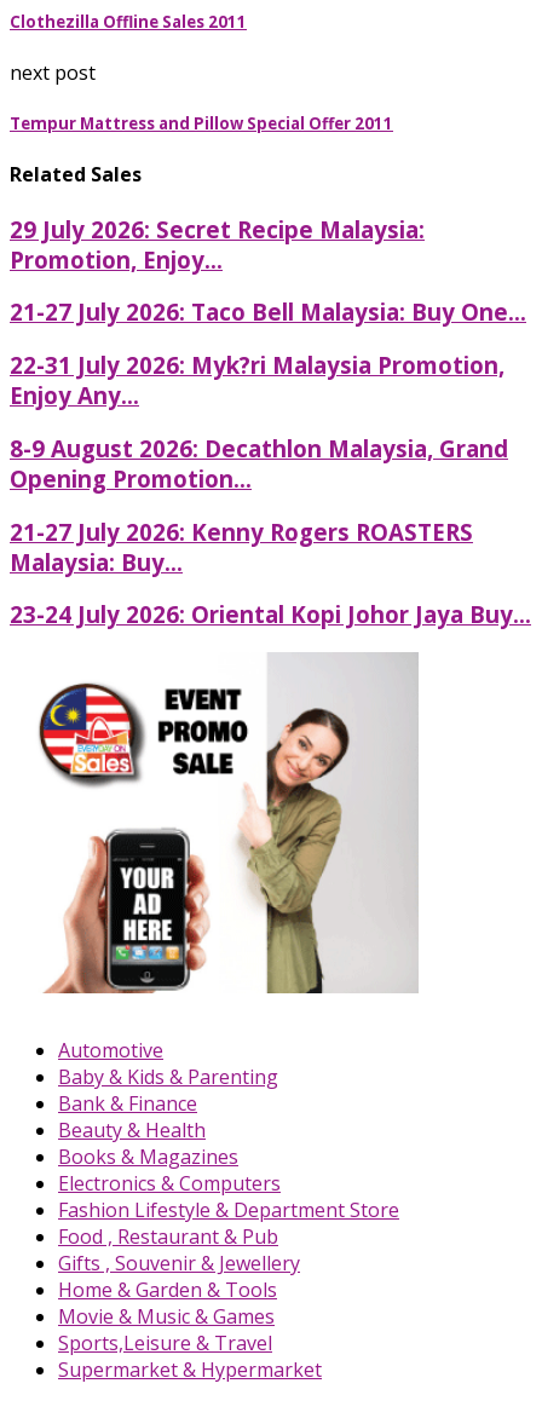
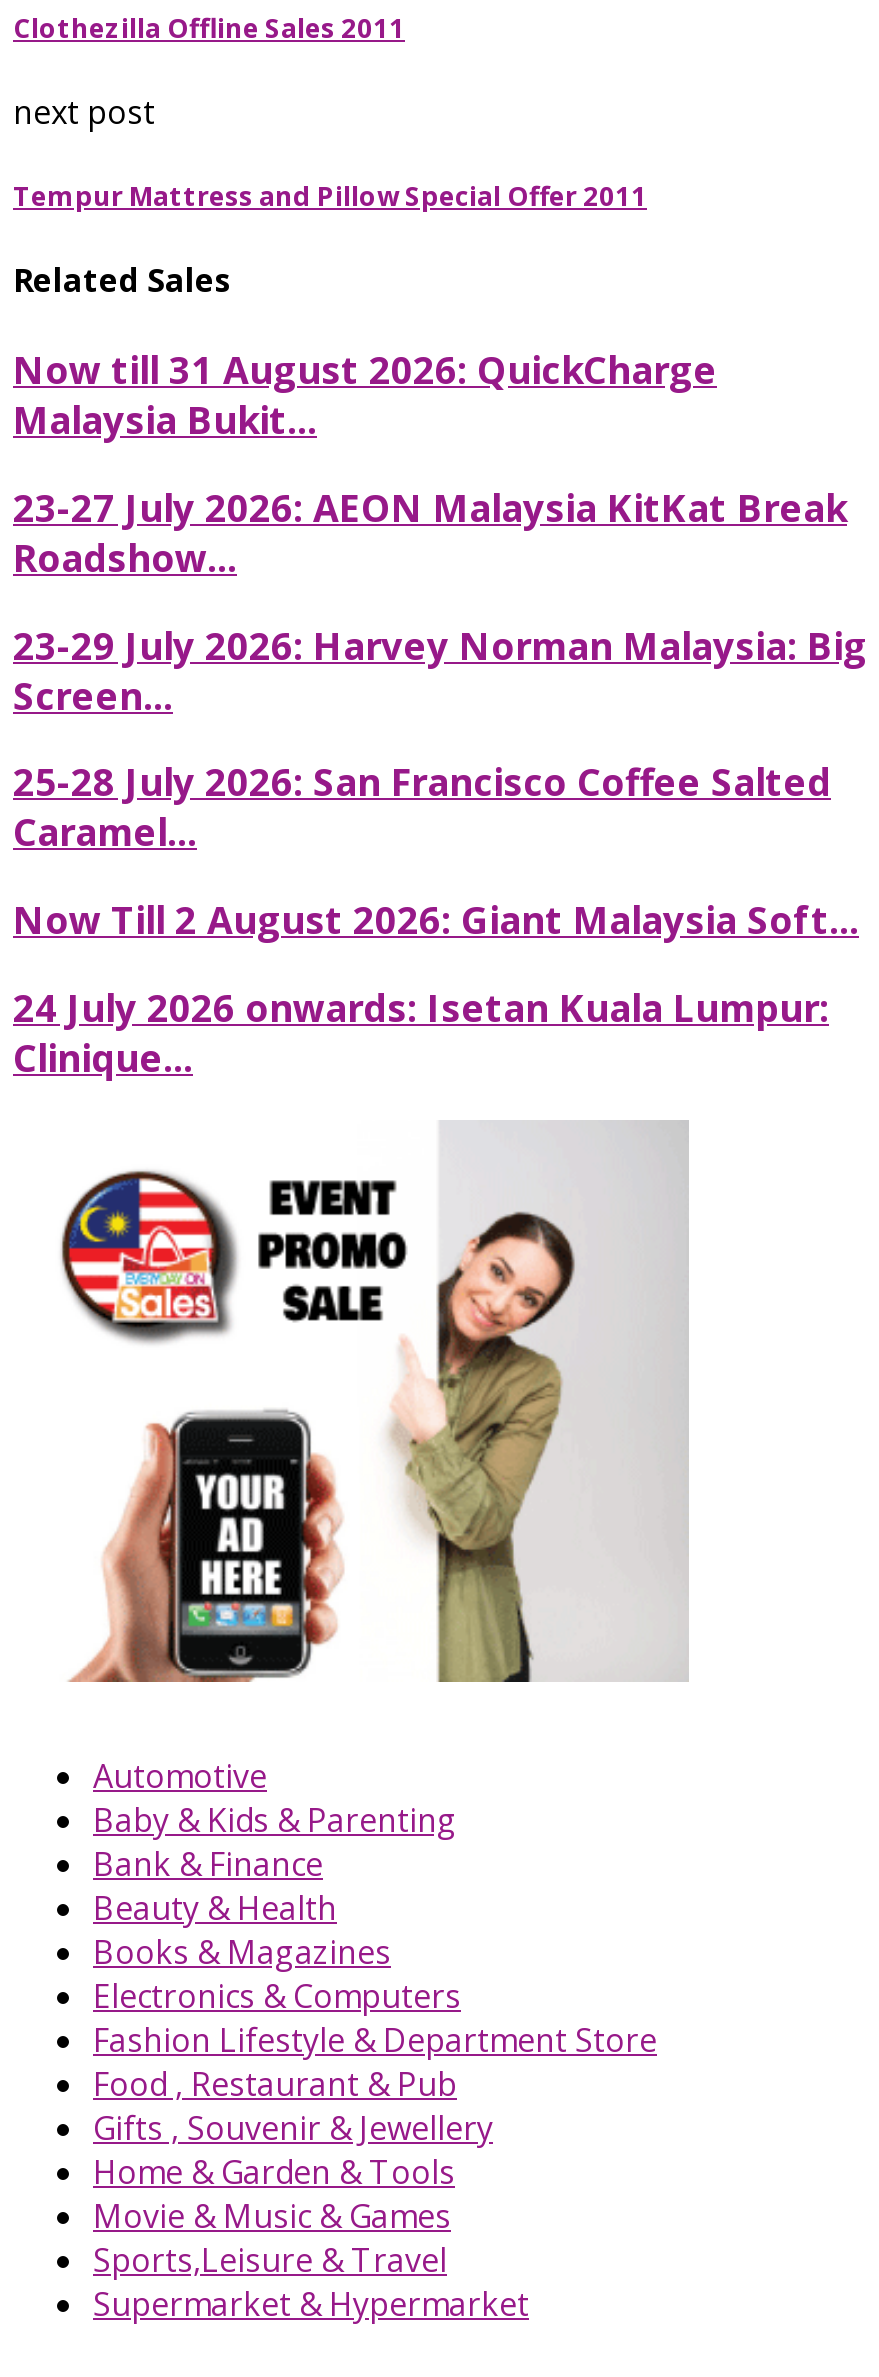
[10,214,425,274] 29 July 2026: Secret Recipe Malaysia: | Promotion, Enjoy... -> [13,344,717,444] Now till 31 August 2026: QuickCharge | Malaysia Bukit...
[10,297,526,327] 21-27 July 2026: Taco Bell Malaysia: Buy One... -> [13,482,847,582] 23-27 July 2026: AEON Malaysia KitKat Break | Roadshow...
[10,350,504,410] 22-31 July 2026: Myk?ri Malaysia Promotion, | Enjoy Any... -> [13,619,867,719] 23-29 July 2026: Harvey Norman Malaysia: Big | Screen...
[10,433,508,493] 8-9 August 2026: Decathlon Malaysia, Grand | Opening Promotion... -> [13,757,831,857] 25-28 July 2026: San Francisco Coffee Salted | Caramel...
[10,516,473,577] 21-27 July 2026: Kenny Rogers ROASTERS | Malaysia: Buy... -> [13,894,859,944] Now Till 2 August 2026: Giant Malaysia Soft...
[10,599,531,629] 23-24 July 2026: Oriental Kopi Johor Jaya Buy... -> [13,981,829,1081] 24 July 2026 onwards: Isetan Kuala Lumpur: | Clinique...

